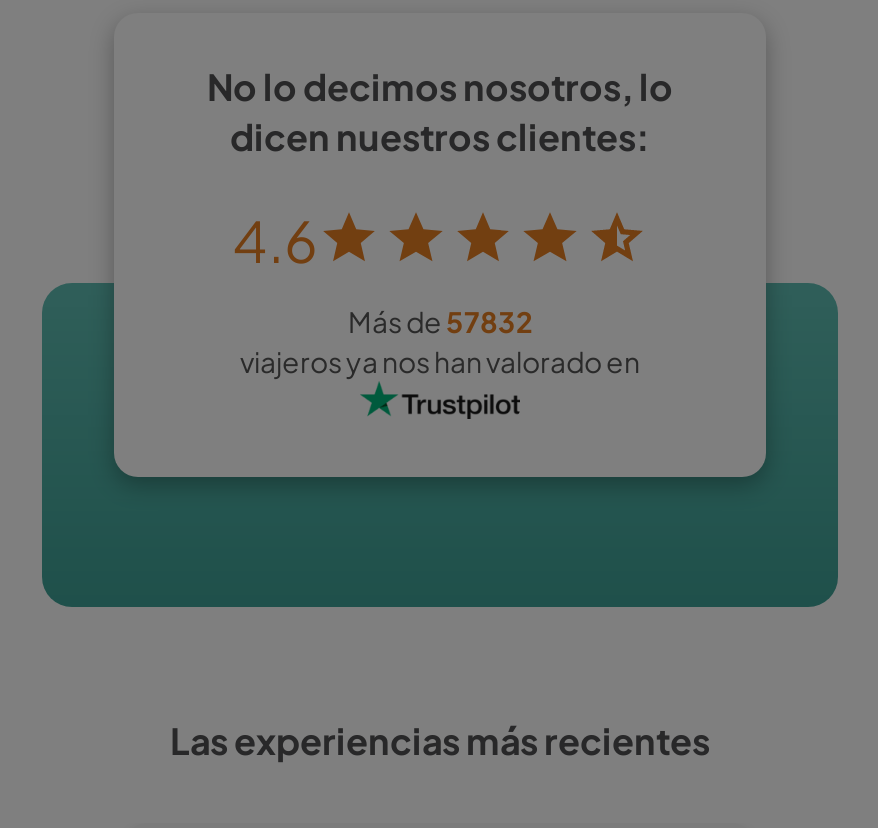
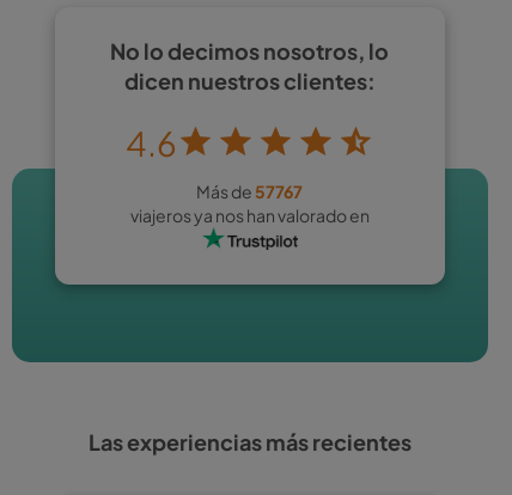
[348,303,532,339] Más de 57832 -> [197,180,303,202] Más de 57767

